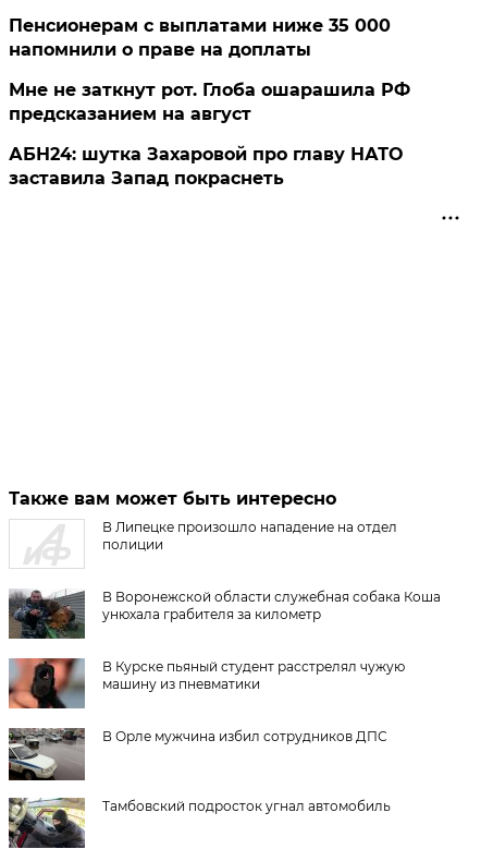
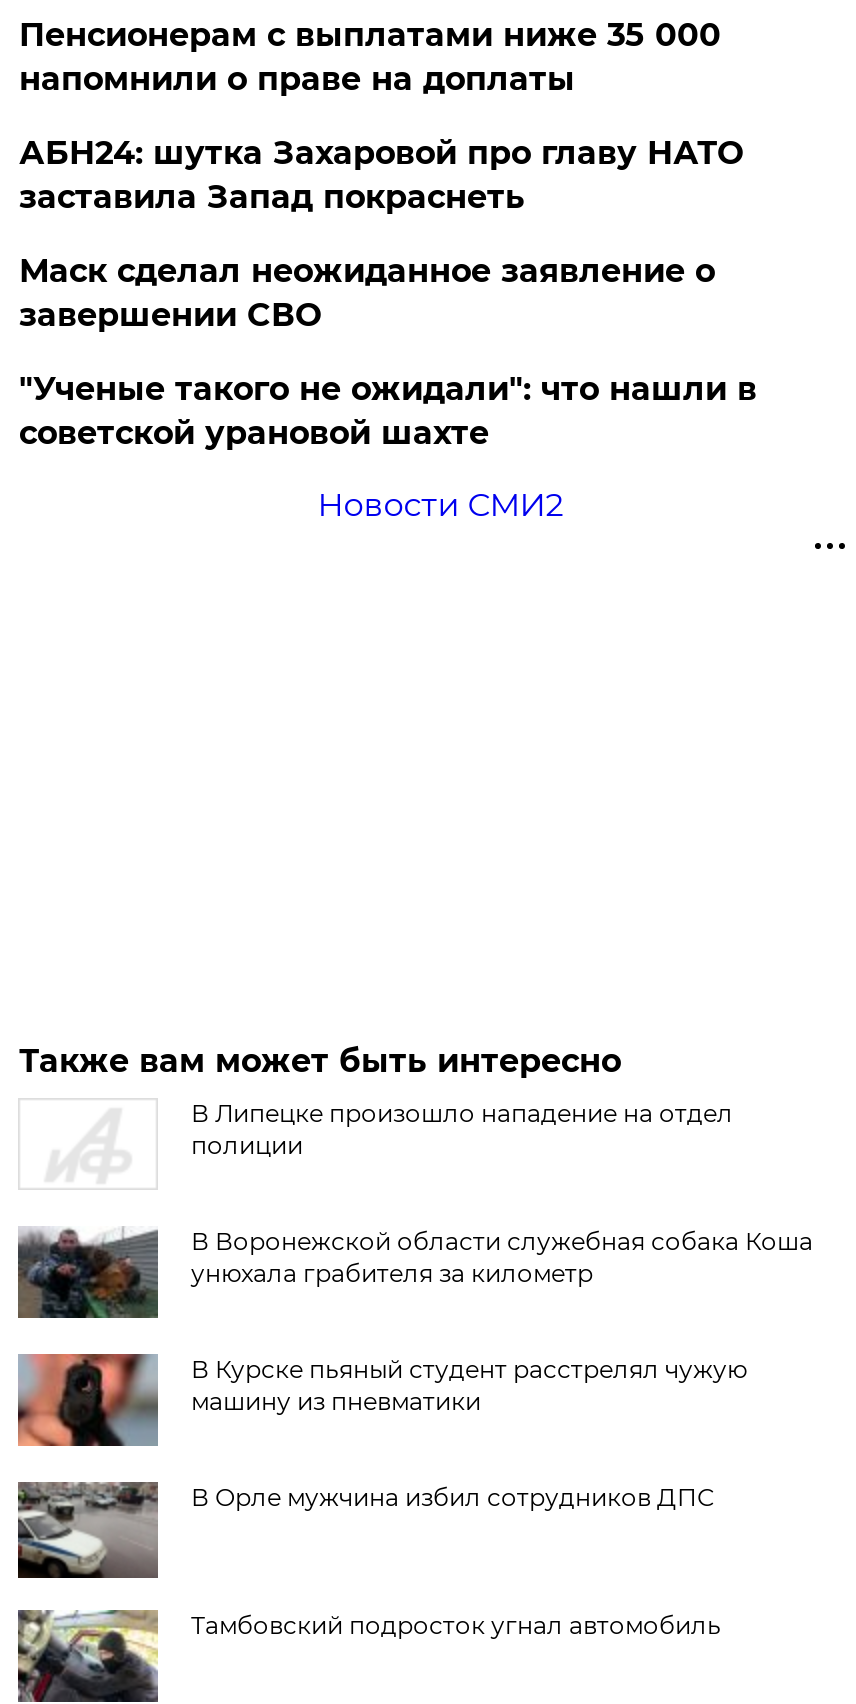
[9,79,411,124] Мне не заткнут рот. Глоба ошарашила РФ | предсказанием на август -> none
moved [9,144,403,188] -> [19,134,743,216]: АБН24: шутка Захаровой про главу НАТО | заставила Запад покраснеть
none -> [19,252,757,524] Маск сделал неожиданное заявление о | завершении СВО | "Ученые такого не ожидали": что нашли в | советской урановой шахте | Новости СМИ2

